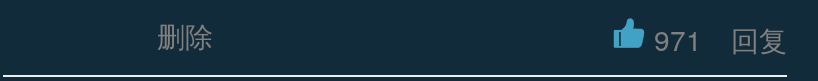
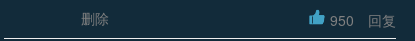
[654,18,787,58] 971 回复 -> [329,9,396,29] 950 回复

